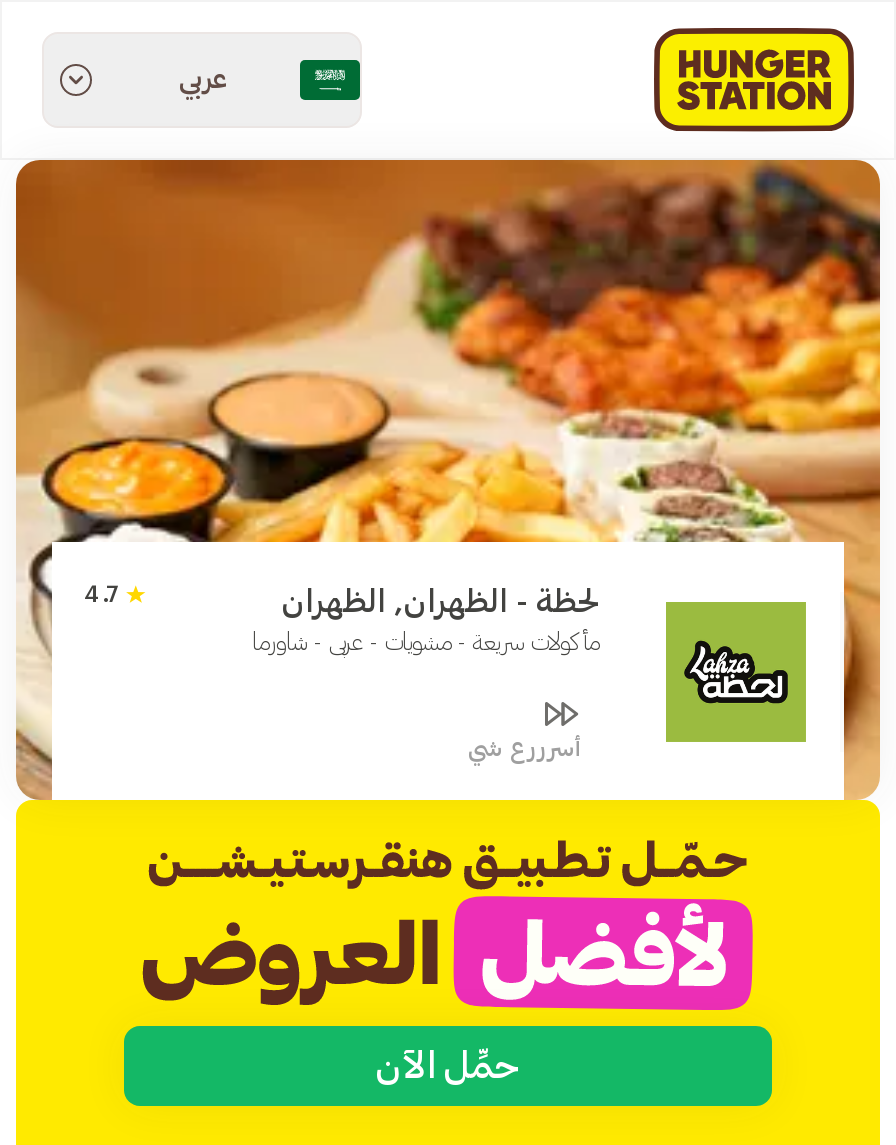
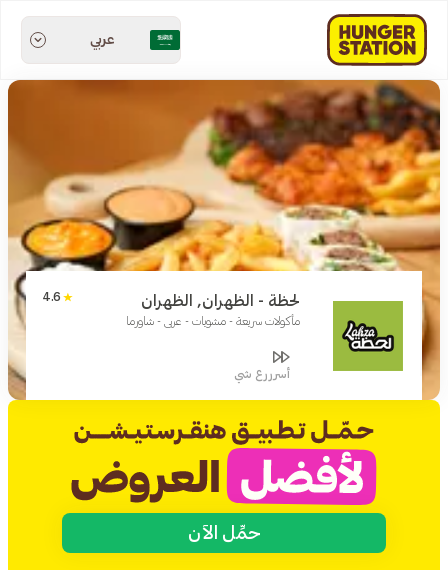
[84,582,122,606] 4.7 -> [42,291,61,303] 4.6

